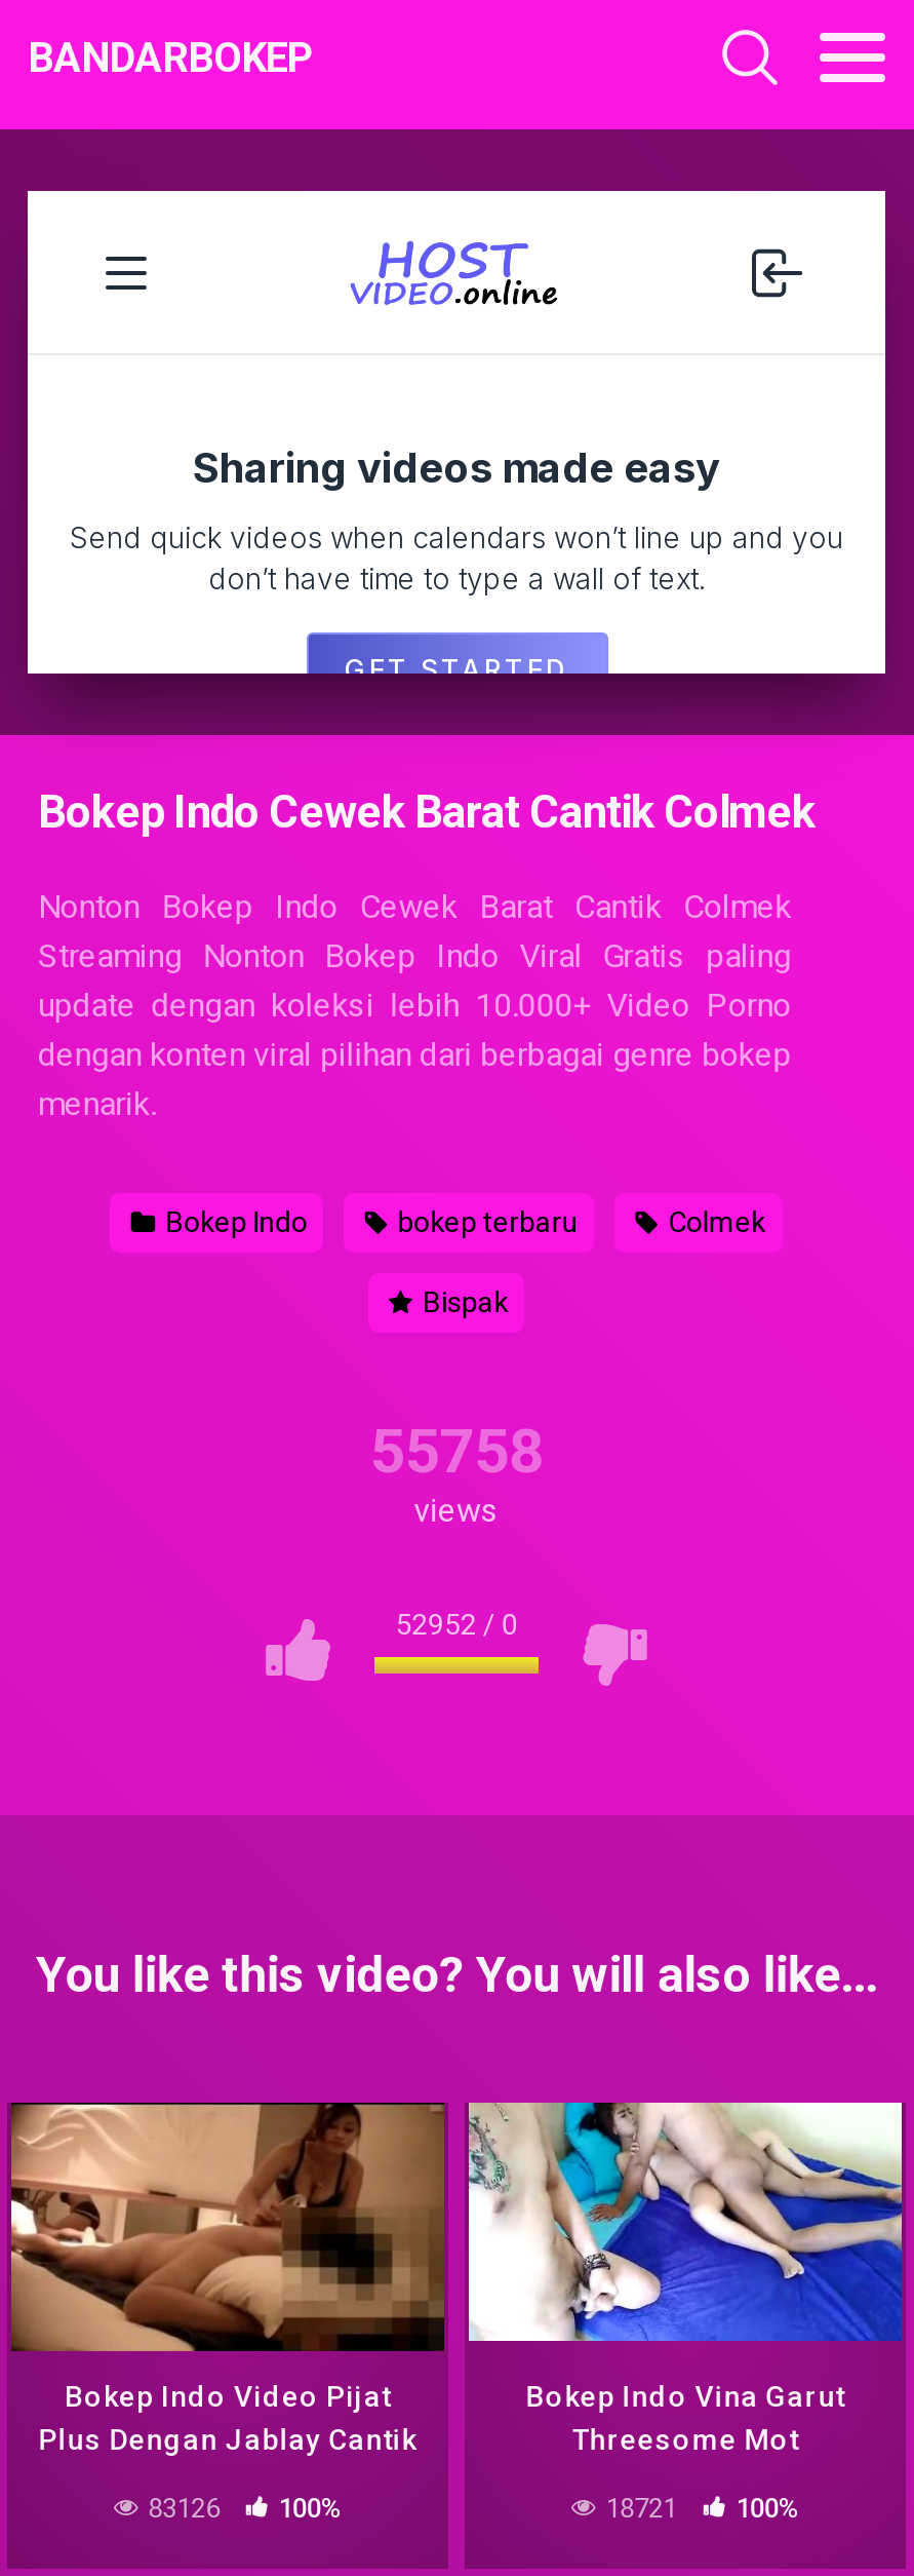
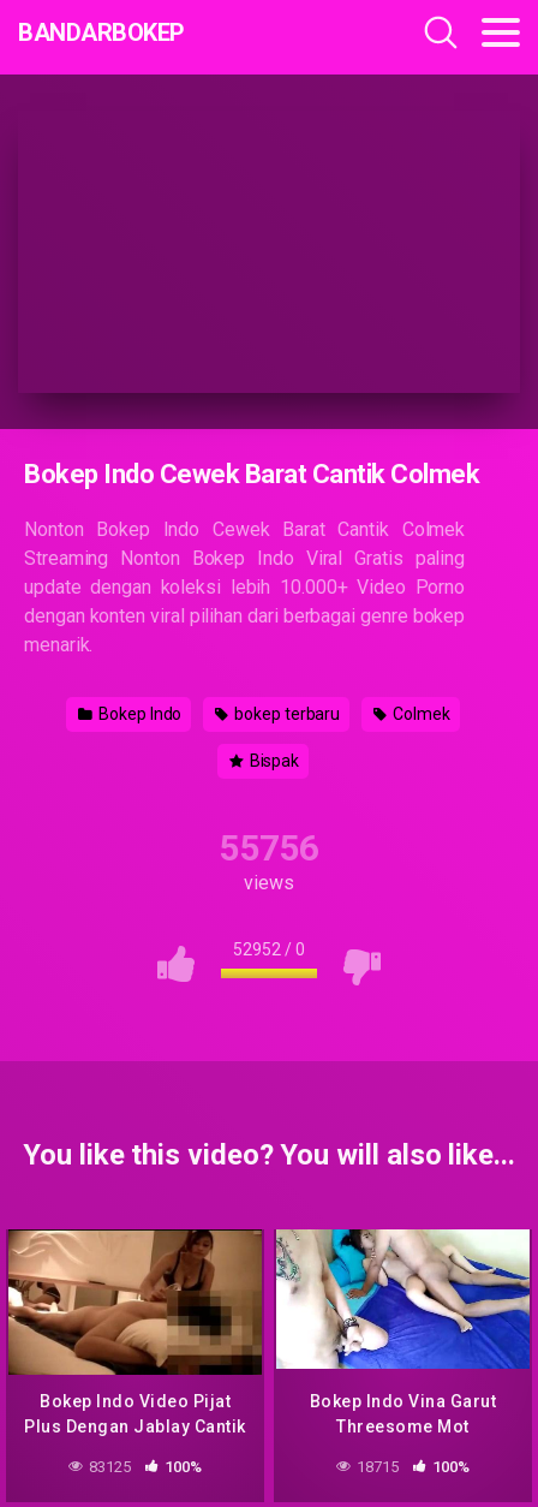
[26,189,887,676] [image] -> none
[370,1415,543,1487] 55758 -> [218,827,320,869] 55756
[143,2493,342,2524] 83126 100% -> [85,1458,202,1476] 83125 100%
[600,2493,799,2524] 18721 100% -> [353,1458,470,1476] 18715 100%

